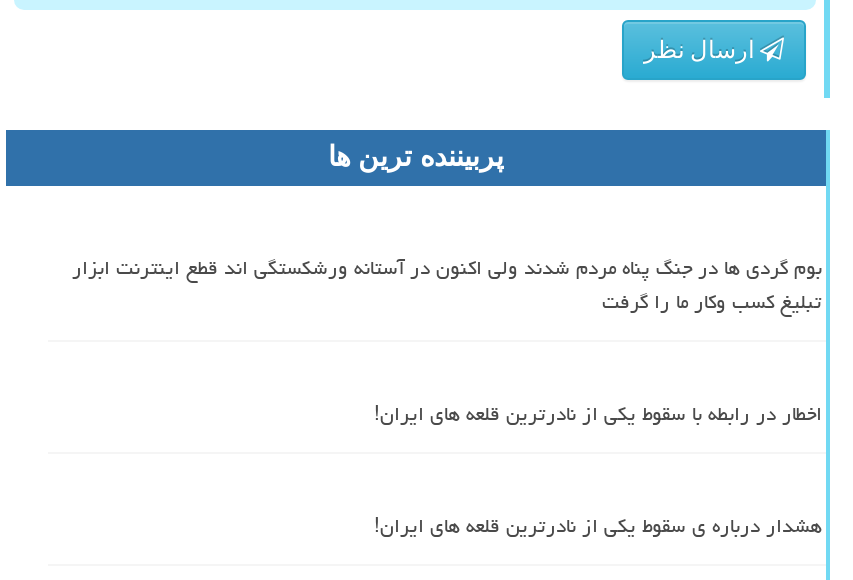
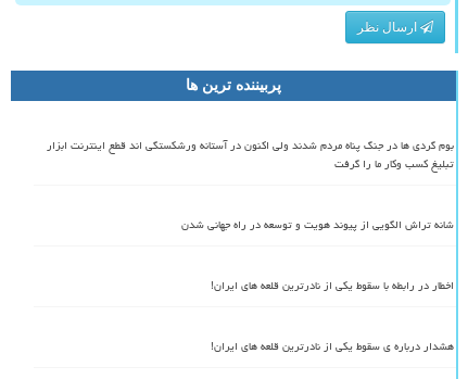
none -> [181,214,454,236] شانه تراش الگویی از پیوند هویت و توسعه در راه جهانی شدن

